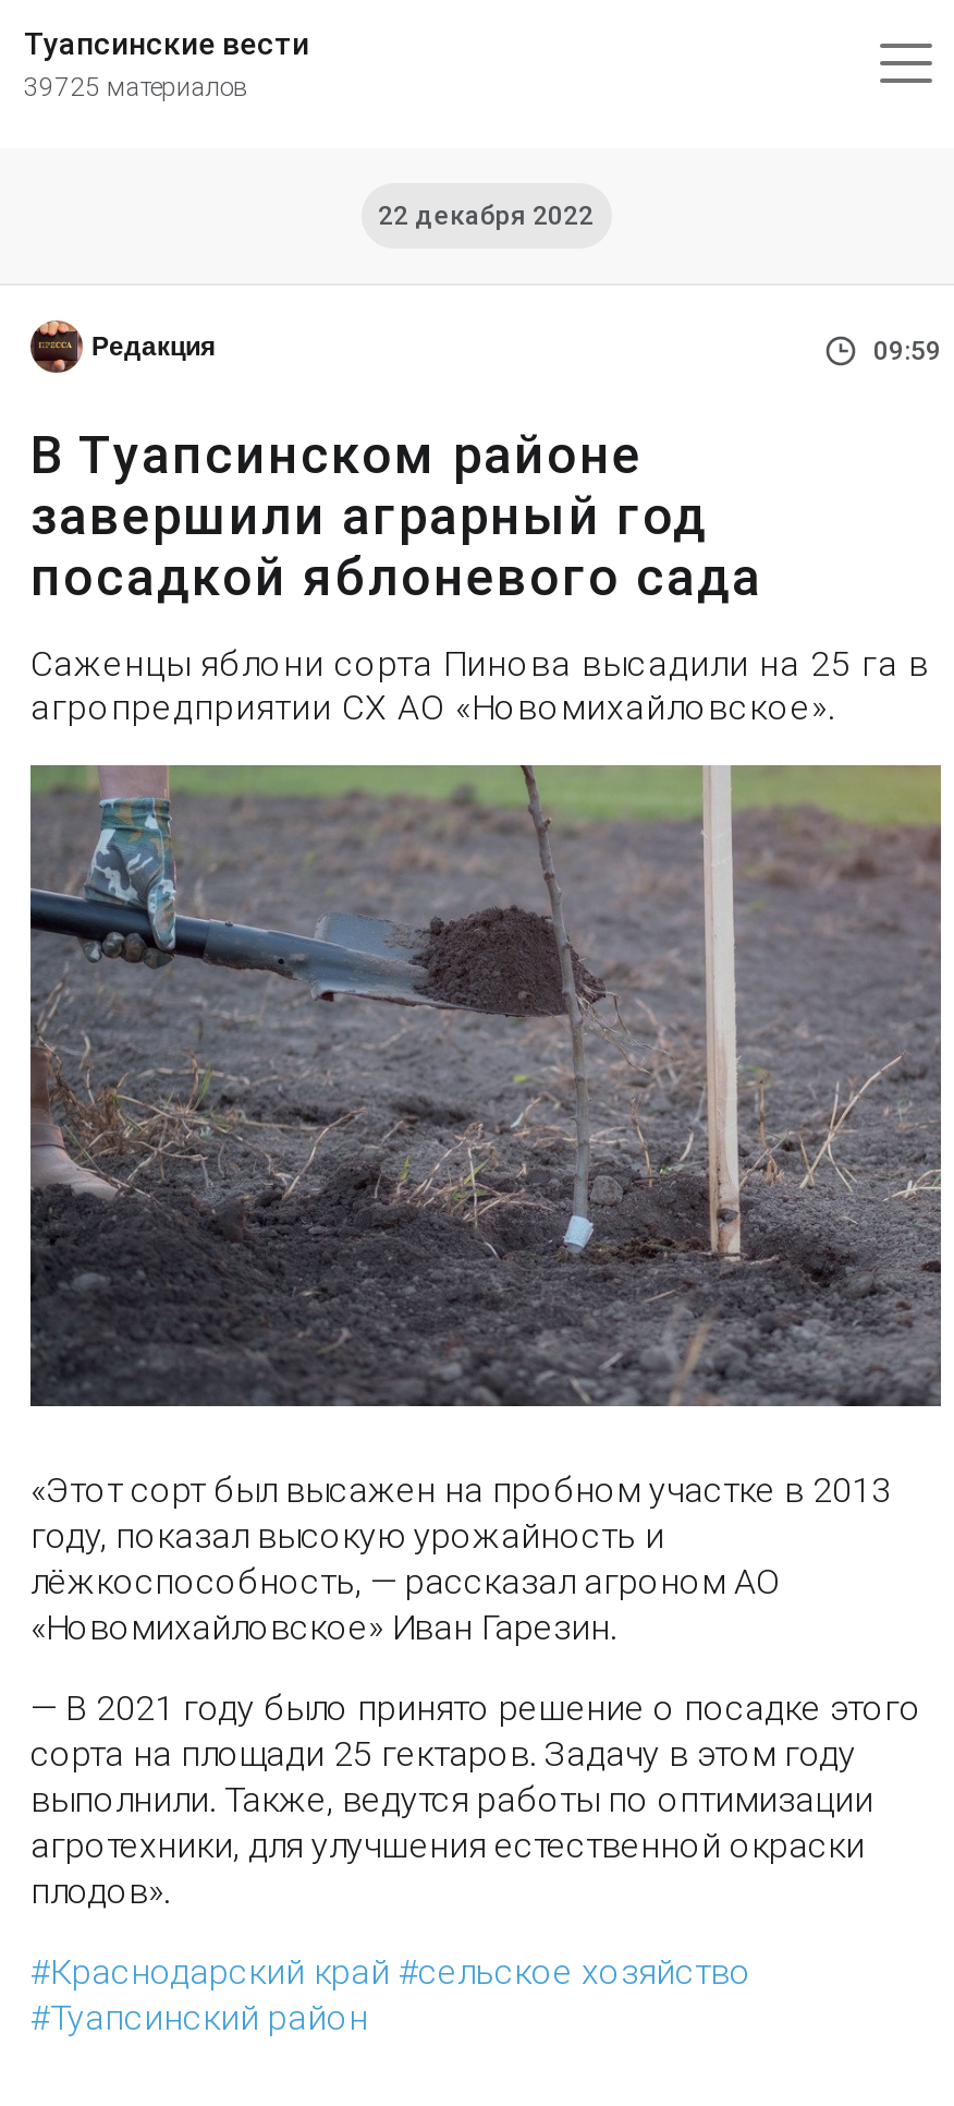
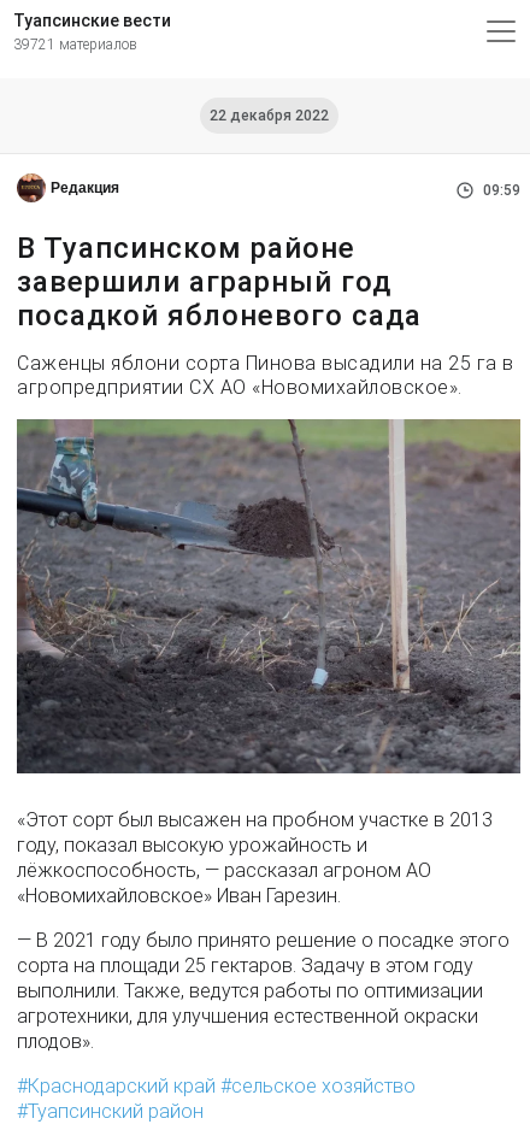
[24,72,248,102] 39725 материалов -> [13,36,137,53] 39721 материалов

